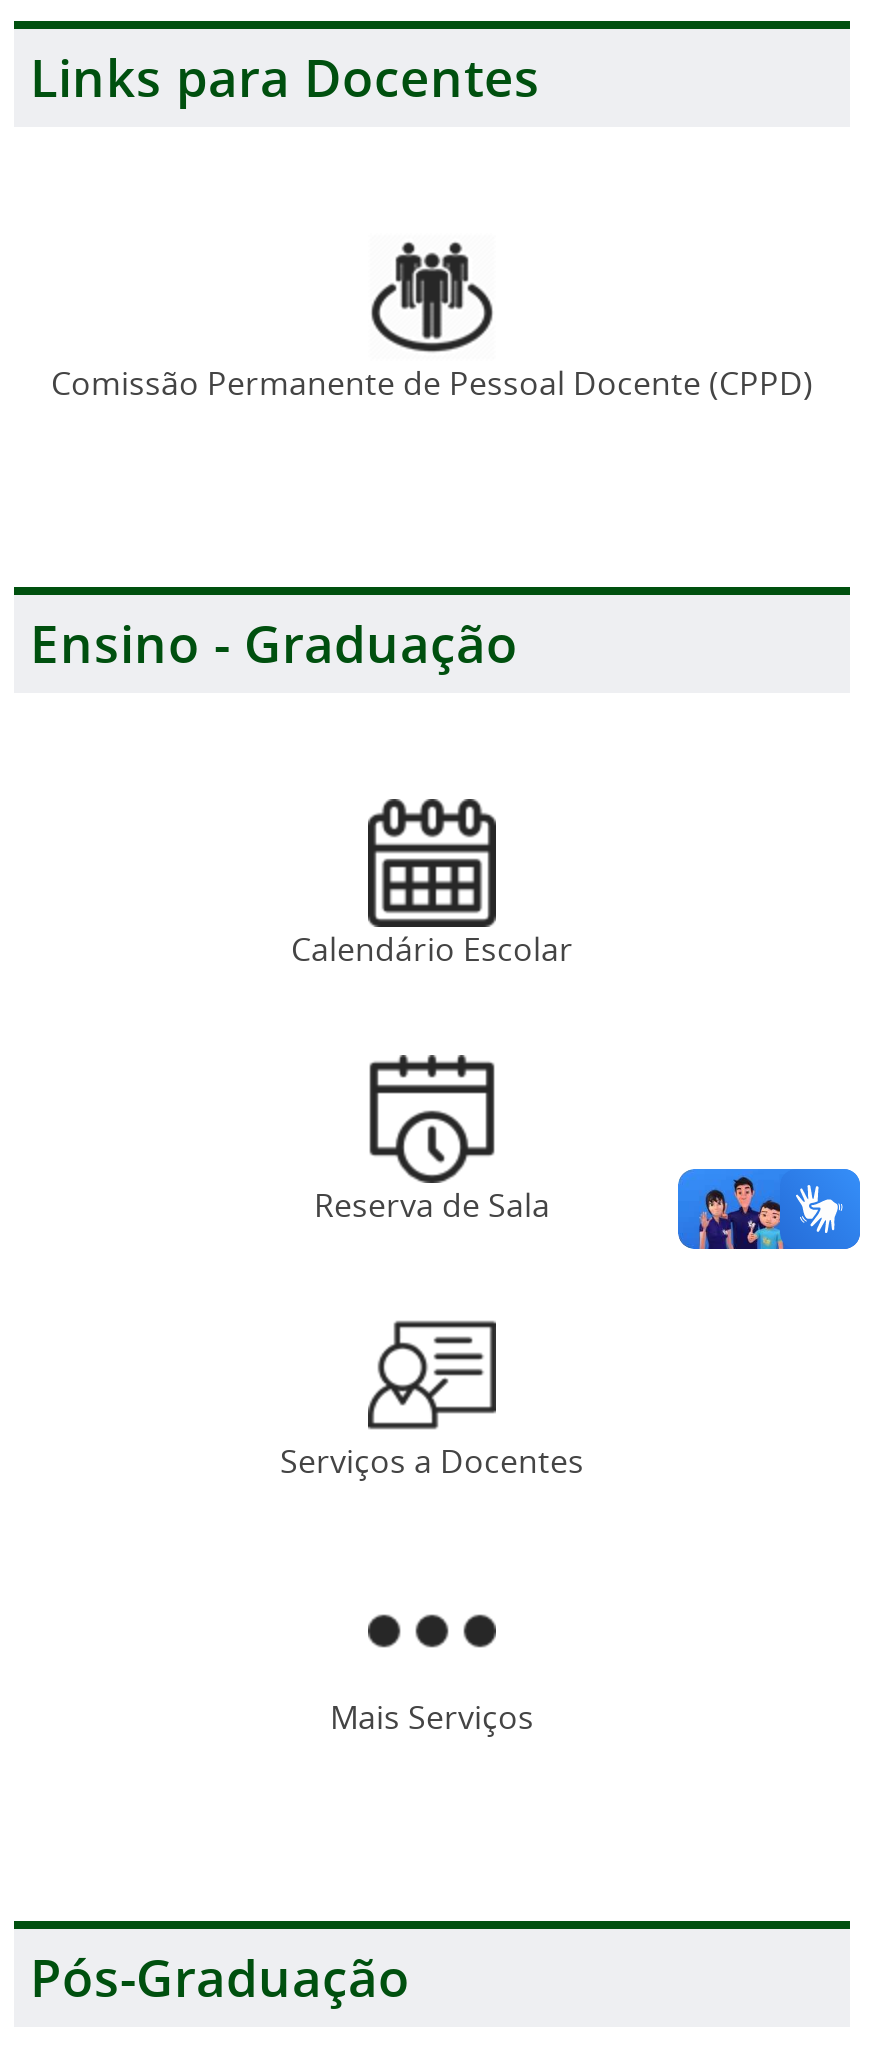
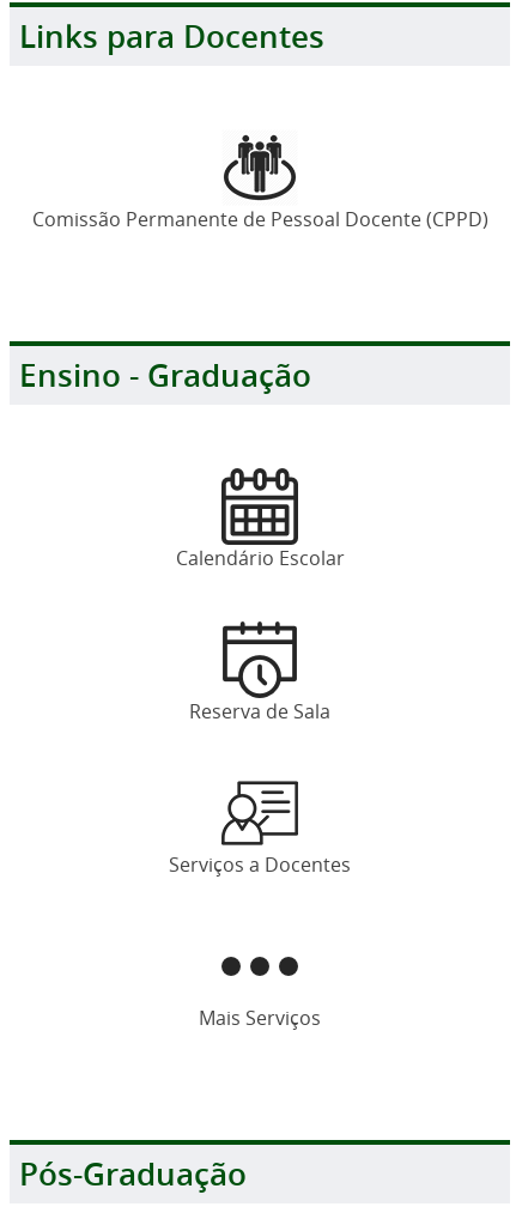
[676,1167,862,1251] [image] -> none

